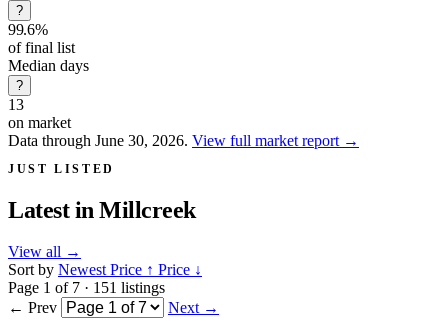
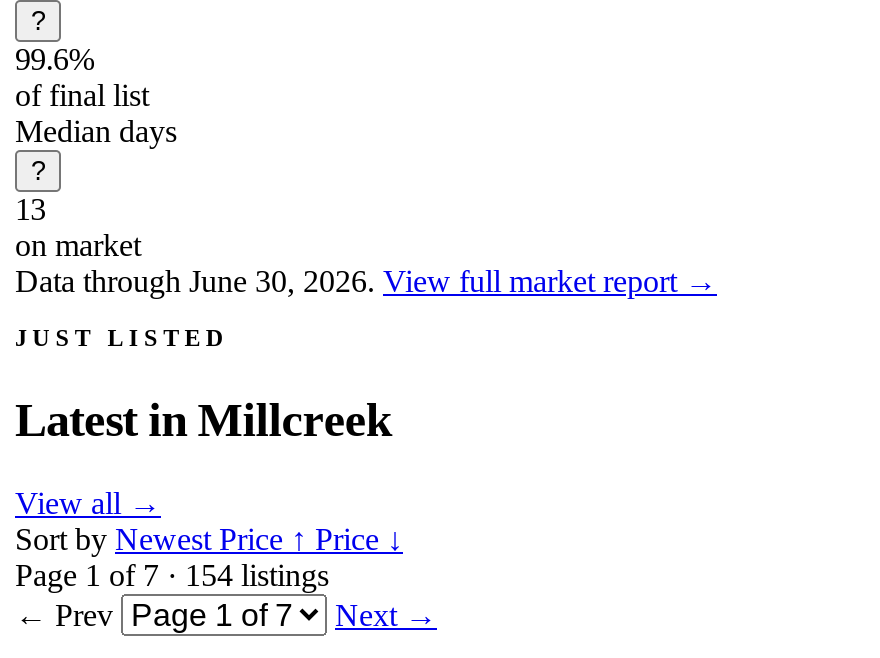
[8,279,165,296] Page 1 of 7 · 151 listings -> [15,559,329,593] Page 1 of 7 · 154 listings

